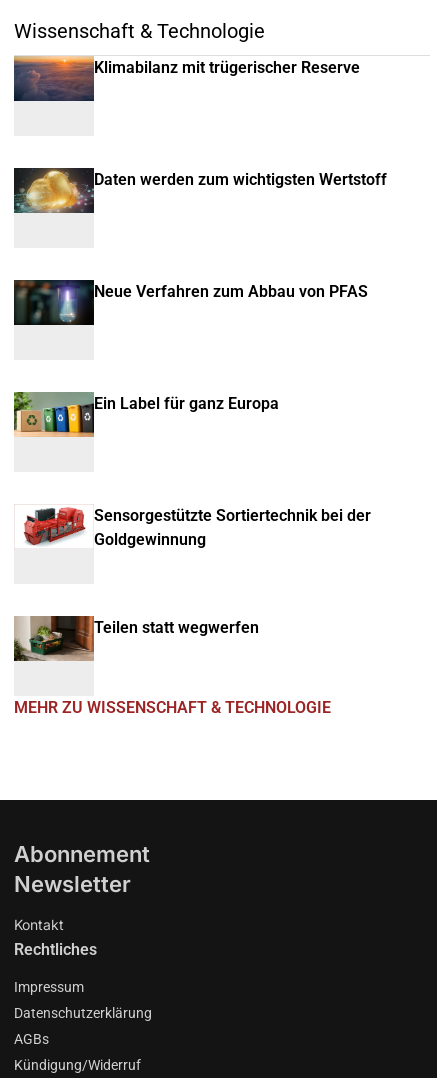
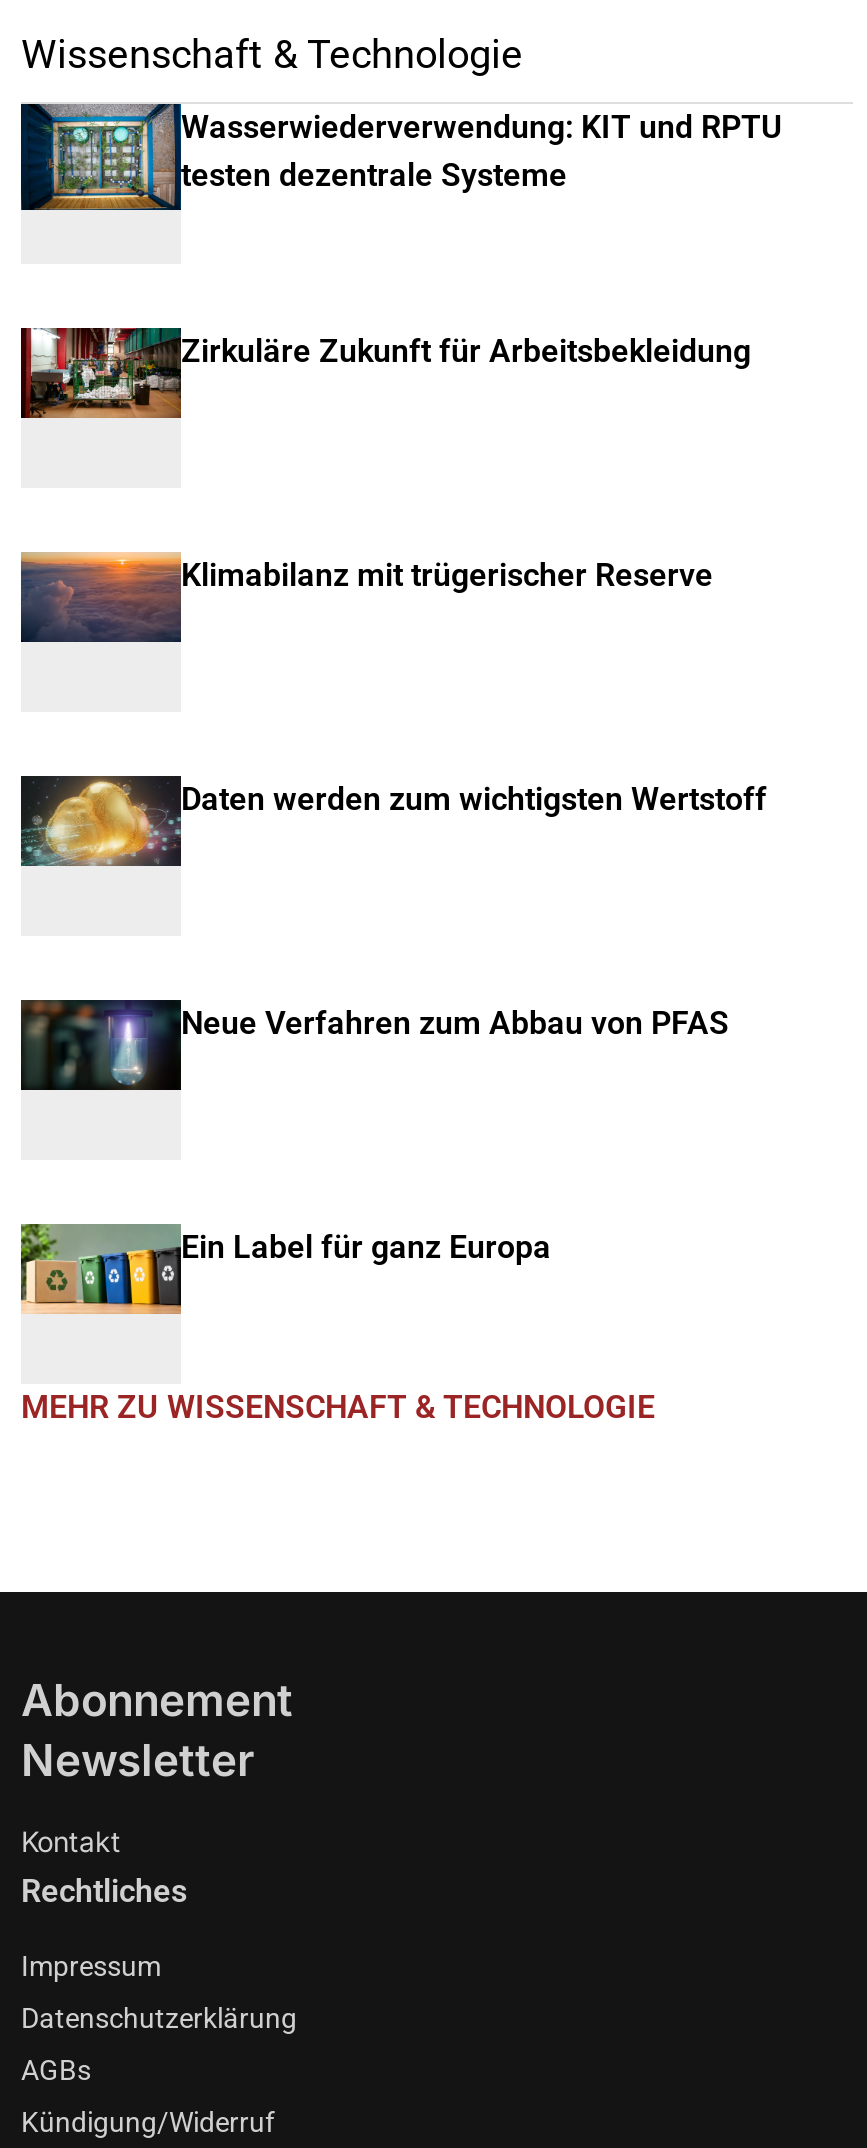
none -> [19,102,783,212] [image] | Wasserwiederverwendung: KIT und RPTU | testen dezentrale Systeme
none -> [21,326,751,420] [image] | Zirkuläre Zukunft für Arbeitsbekleidung
moved [13,56,387,413] -> [19,552,767,1266]: [image] | Klimabilanz mit trügerischer Reserve | Daten werden zum wichtigsten Wertstoff | Neue Verfahren zum Abbau von PFAS | Ein Label für ganz Europa
moved [12,391,93,438] -> [17,1222,179,1316]: [image]
[23,506,371,549] [image] | Sensorgestützte Sortiertechnik bei der | Goldgewinnung -> none
[13,615,259,662] [image] | Teilen statt wegwerfen -> none

